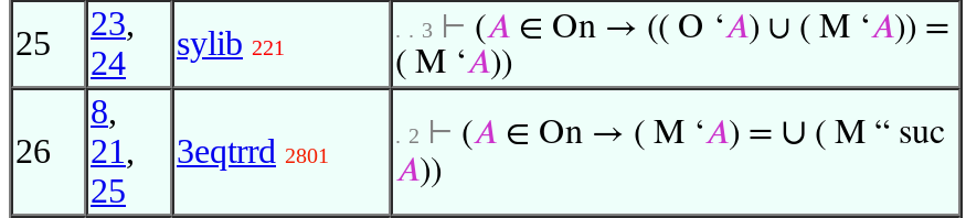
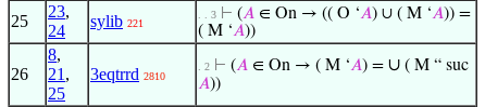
[177,132,329,170] 3eqtrrd 2801 -> [90,65,165,83] 3eqtrrd 2810

